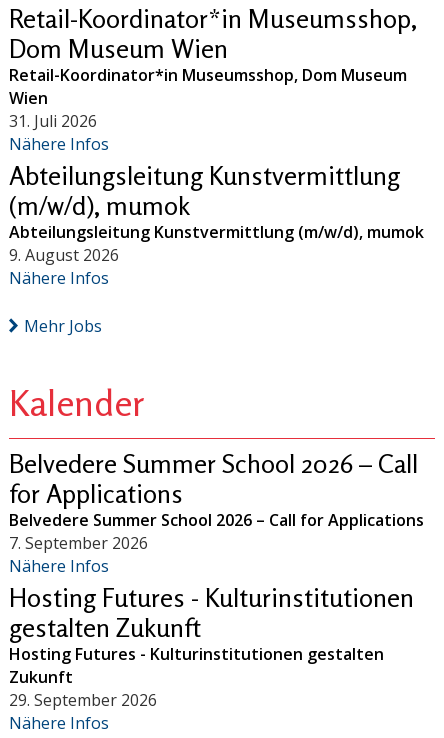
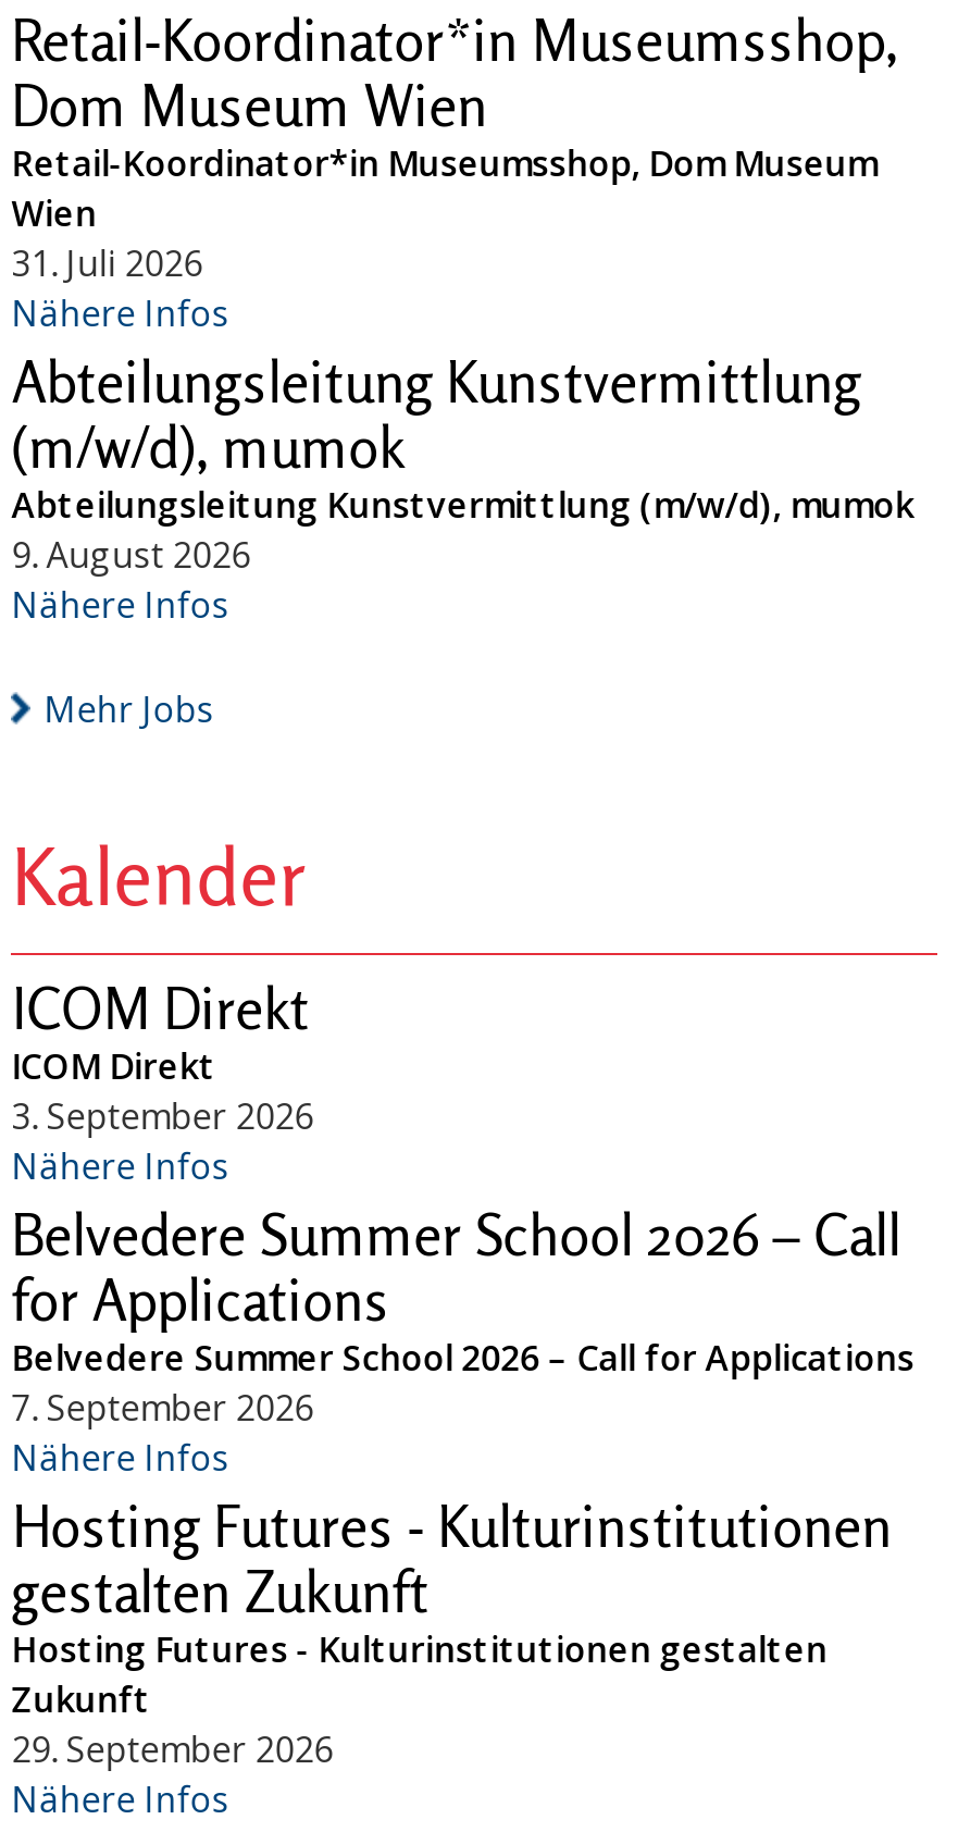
none -> [11,975,314,1191] ICOM Direkt | ICOM Direkt | 3. September 2026 | Nähere Infos

